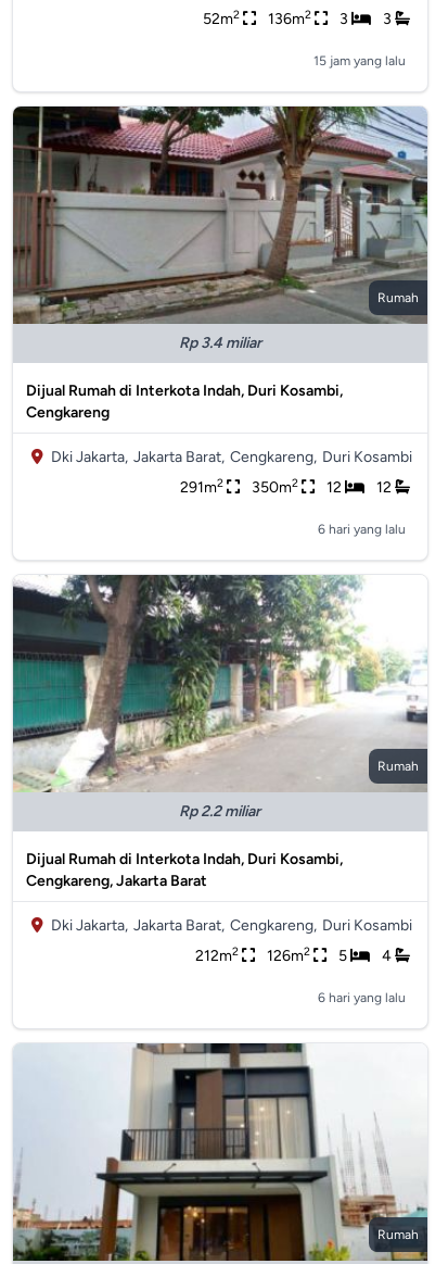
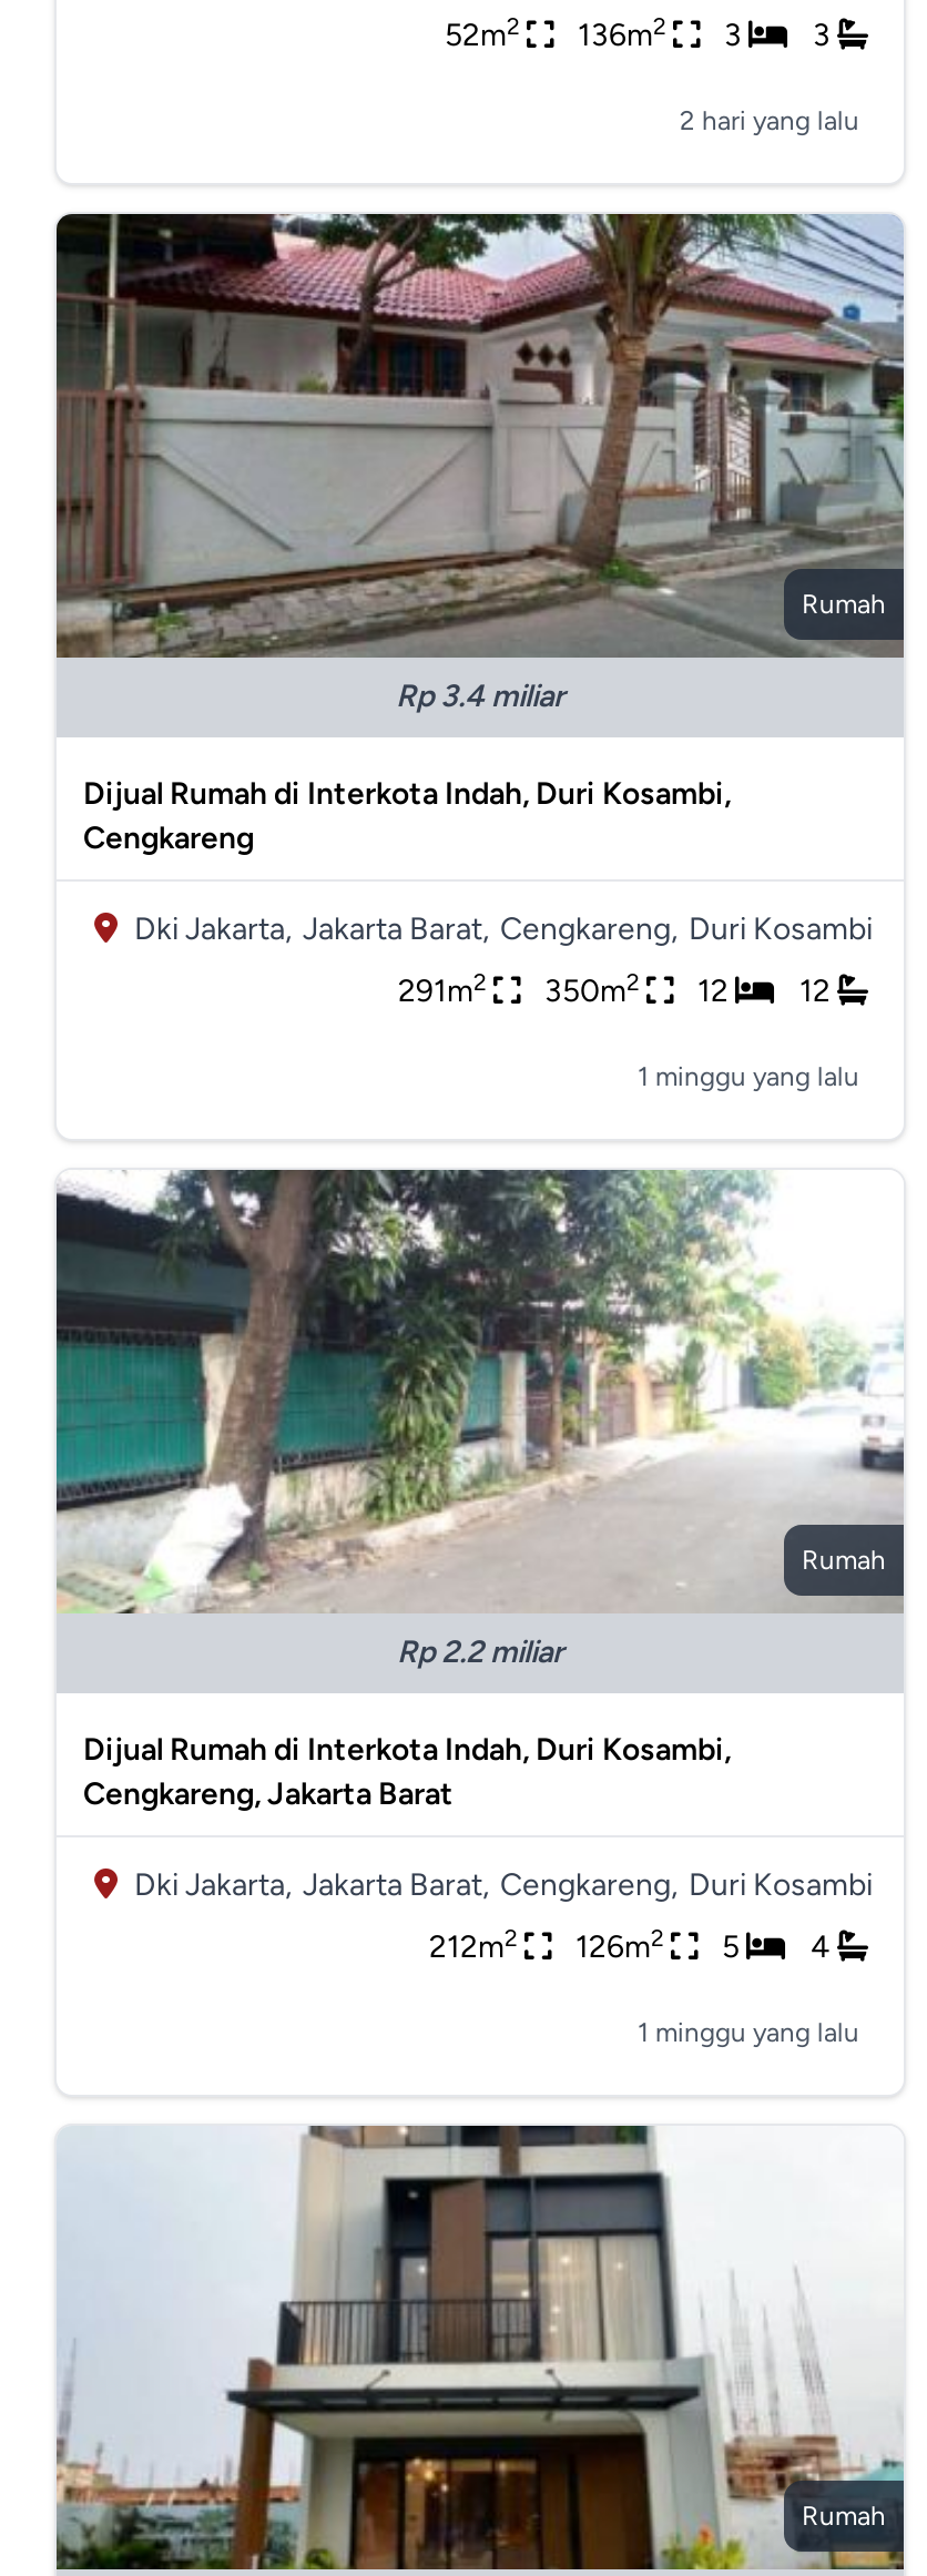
[313,53,406,68] 15 jam yang lalu -> [680,105,859,136] 2 hari yang lalu
[318,522,406,537] 6 hari yang lalu -> [637,1061,859,1092] 1 minggu yang lalu
[318,990,406,1005] 6 hari yang lalu -> [637,2017,859,2048] 1 minggu yang lalu

